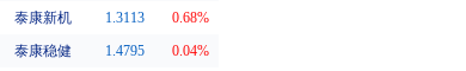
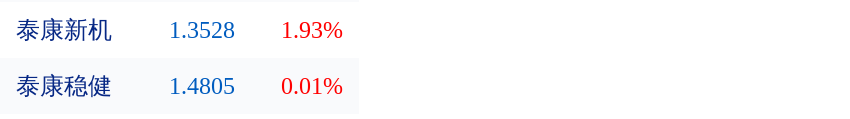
[105,9,145,26] 1.3113 -> [169,16,235,44] 1.3528
[172,9,209,26] 0.68% -> [281,16,343,44] 1.93%
[105,43,145,59] 1.4795 -> [169,72,235,100] 1.4805
[172,43,209,59] 0.04% -> [281,72,343,100] 0.01%

